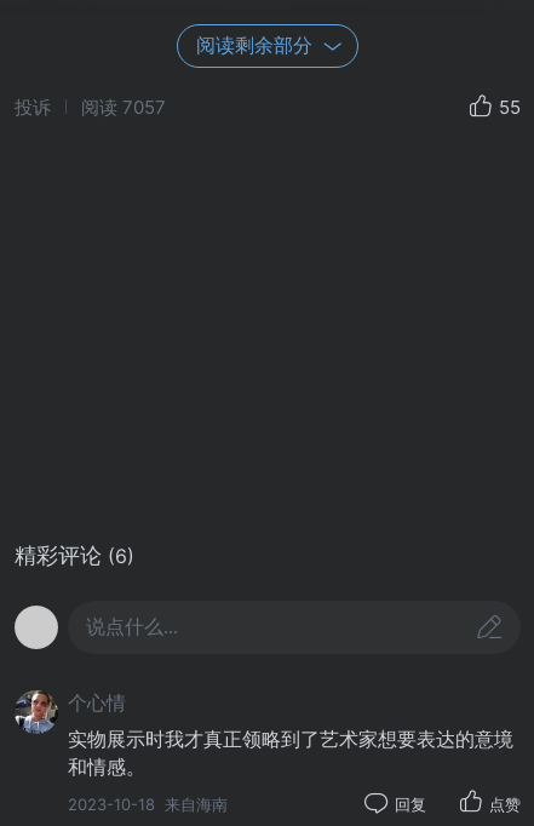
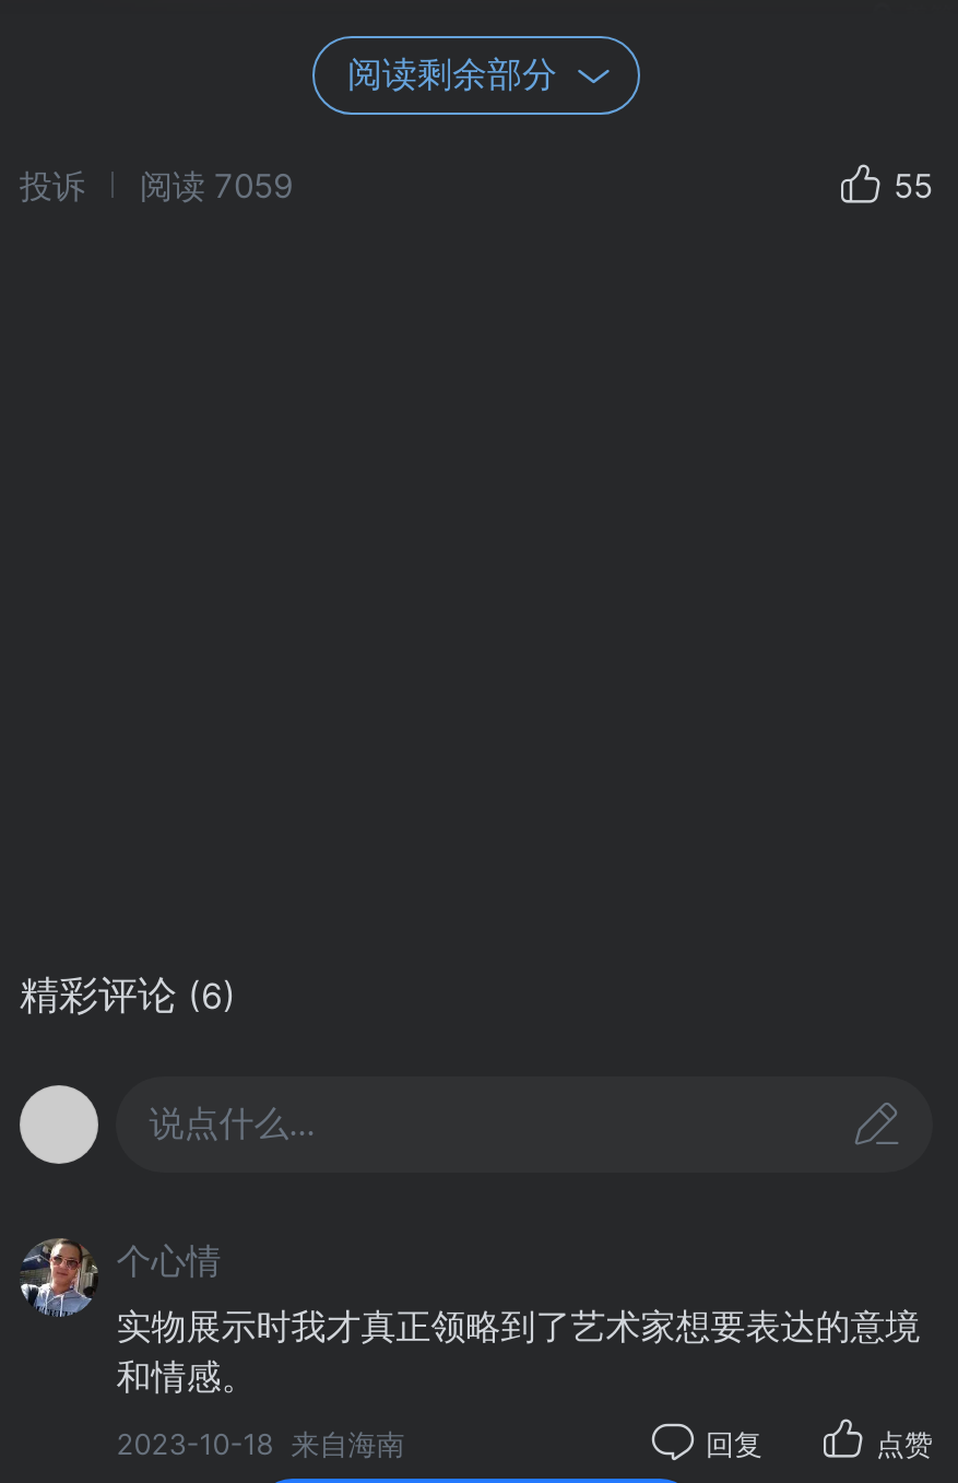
[15,95,166,118] 投诉 阅读 7057 -> [20,164,293,205] 投诉 阅读 7059

